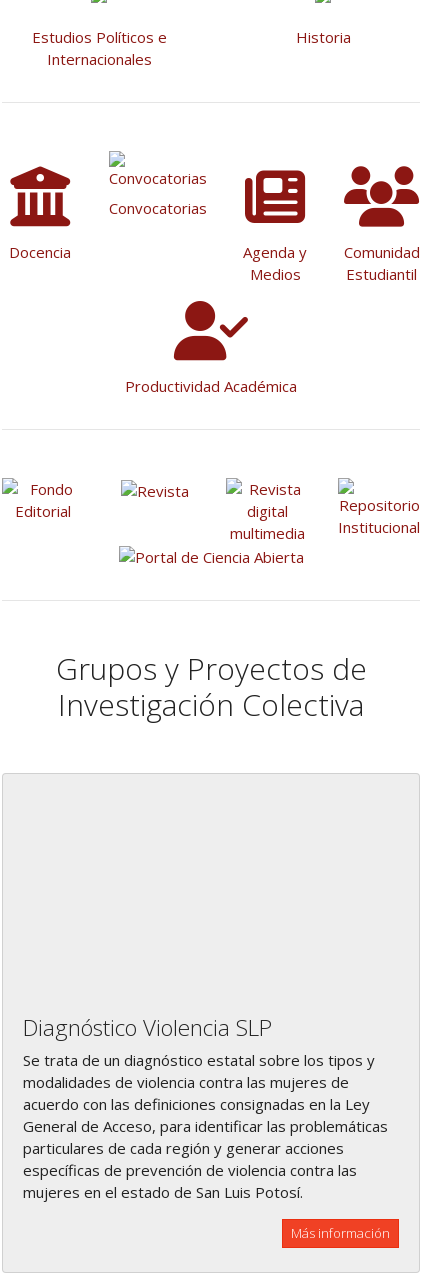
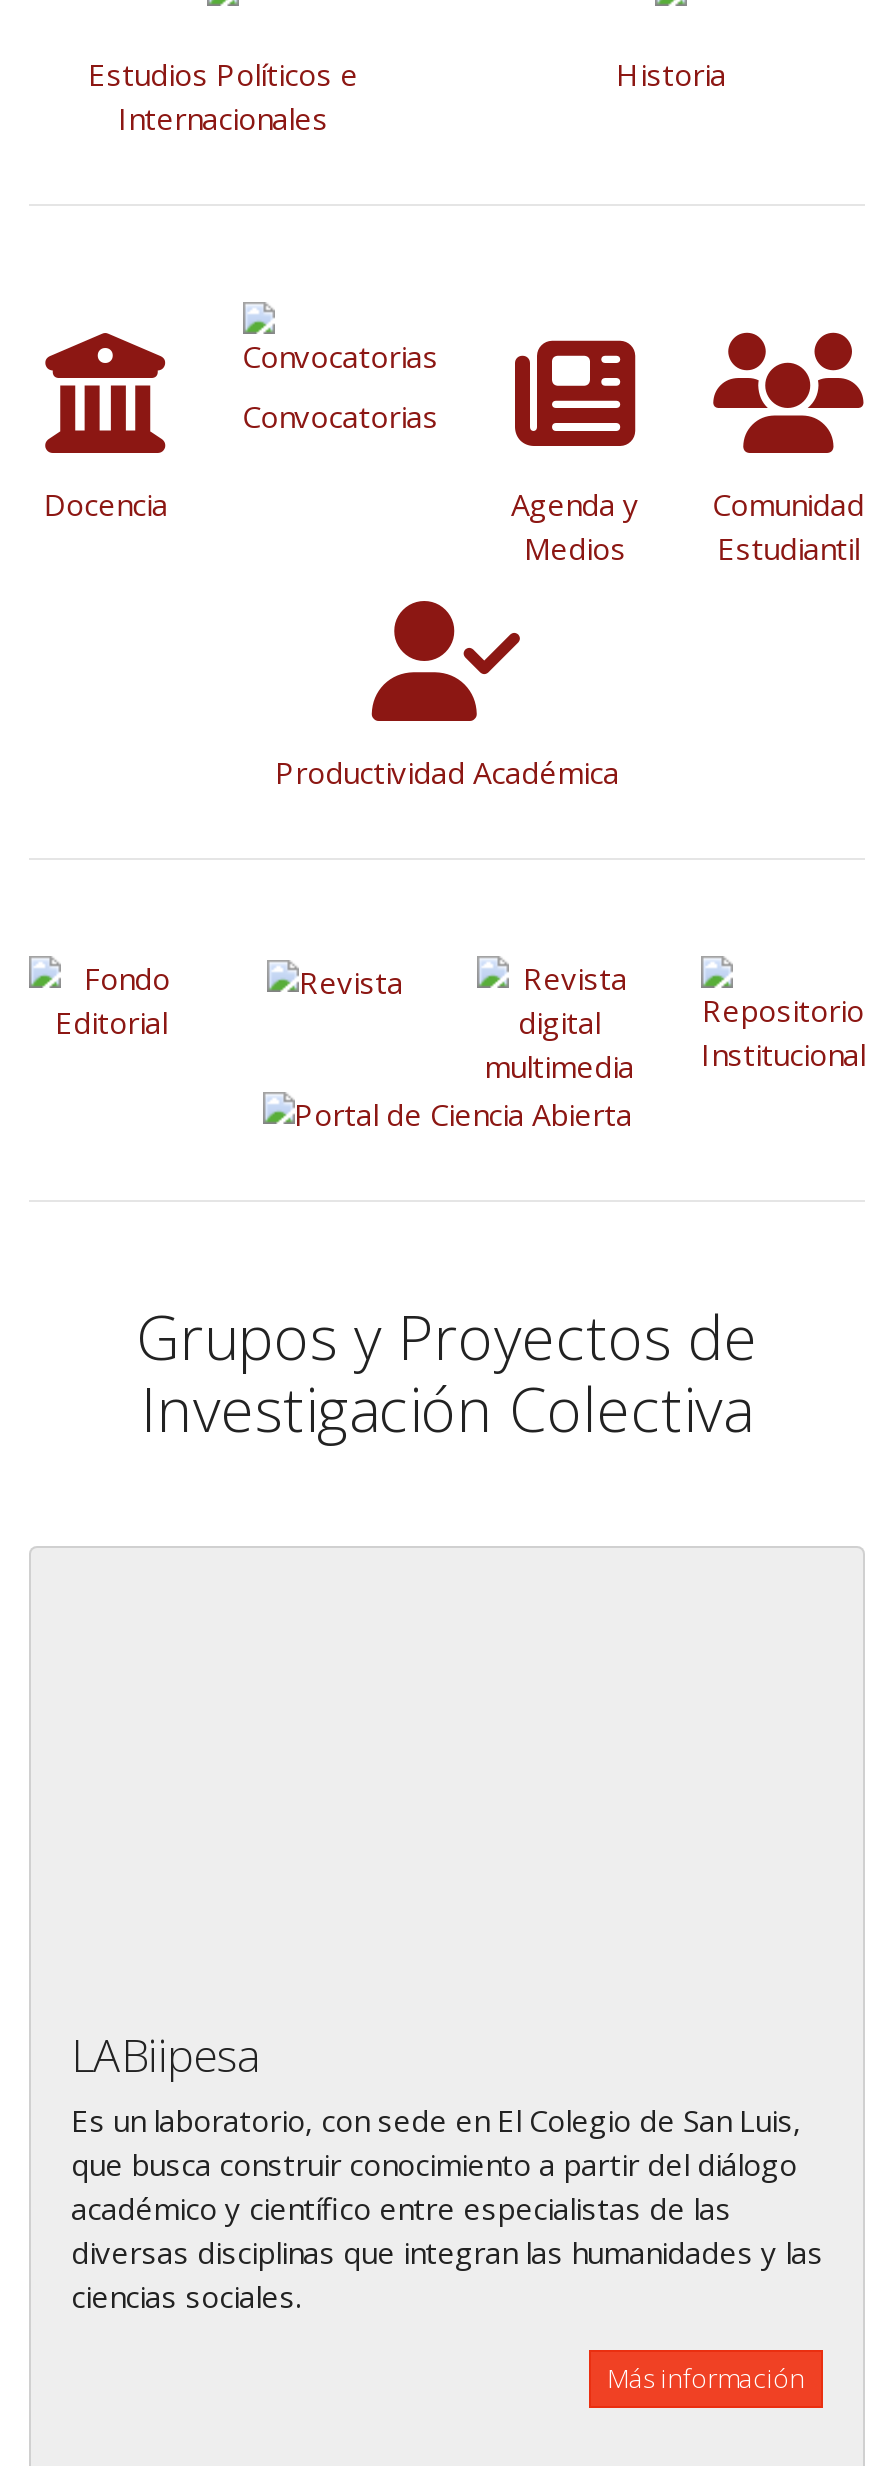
[23,1012,388,1202] Diagnóstico Violencia SLP | Se trata de un diagnóstico estatal sobre los tipos y | modalidades de violencia contra las mujeres de | acuerdo con las definiciones consignadas en la Ley | General de Acceso, para identificar las problemáticas | particulares de cada región y generar acciones | específicas de prevención de violencia contra las | mujeres en el estado de San Luis Potosí. -> [71,2024,823,2316] LABiipesa | Es un laboratorio, con sede en El Colegio de San Luis, | que busca construir conocimiento a partir del diálogo | académico y científico entre especialistas de las | diversas disciplinas que integran las humanidades y las | ciencias sociales.

